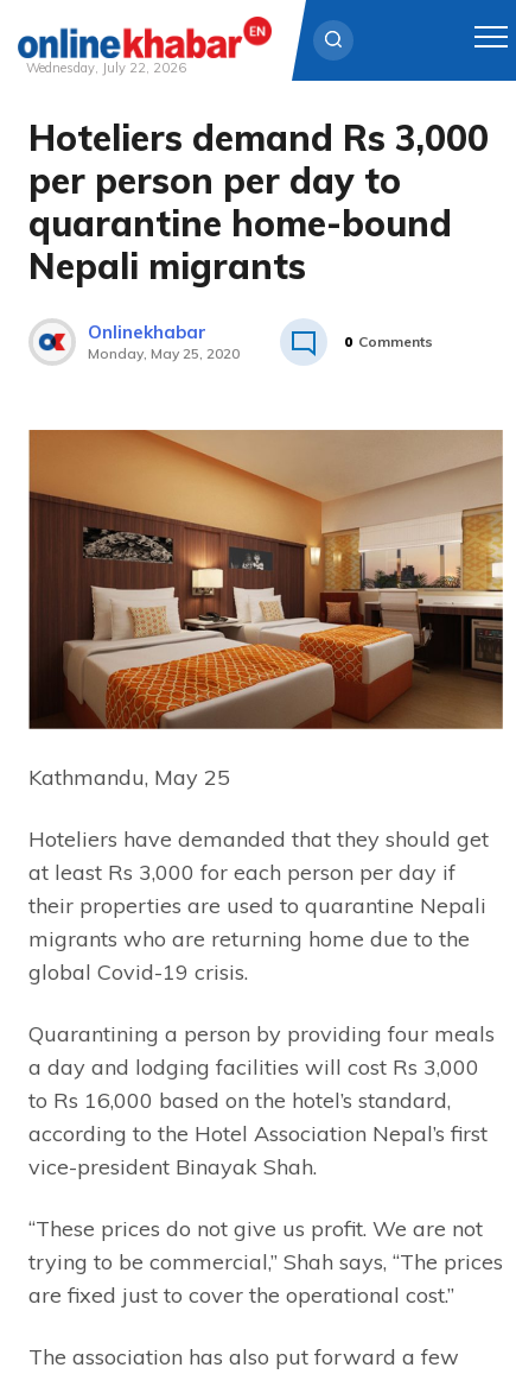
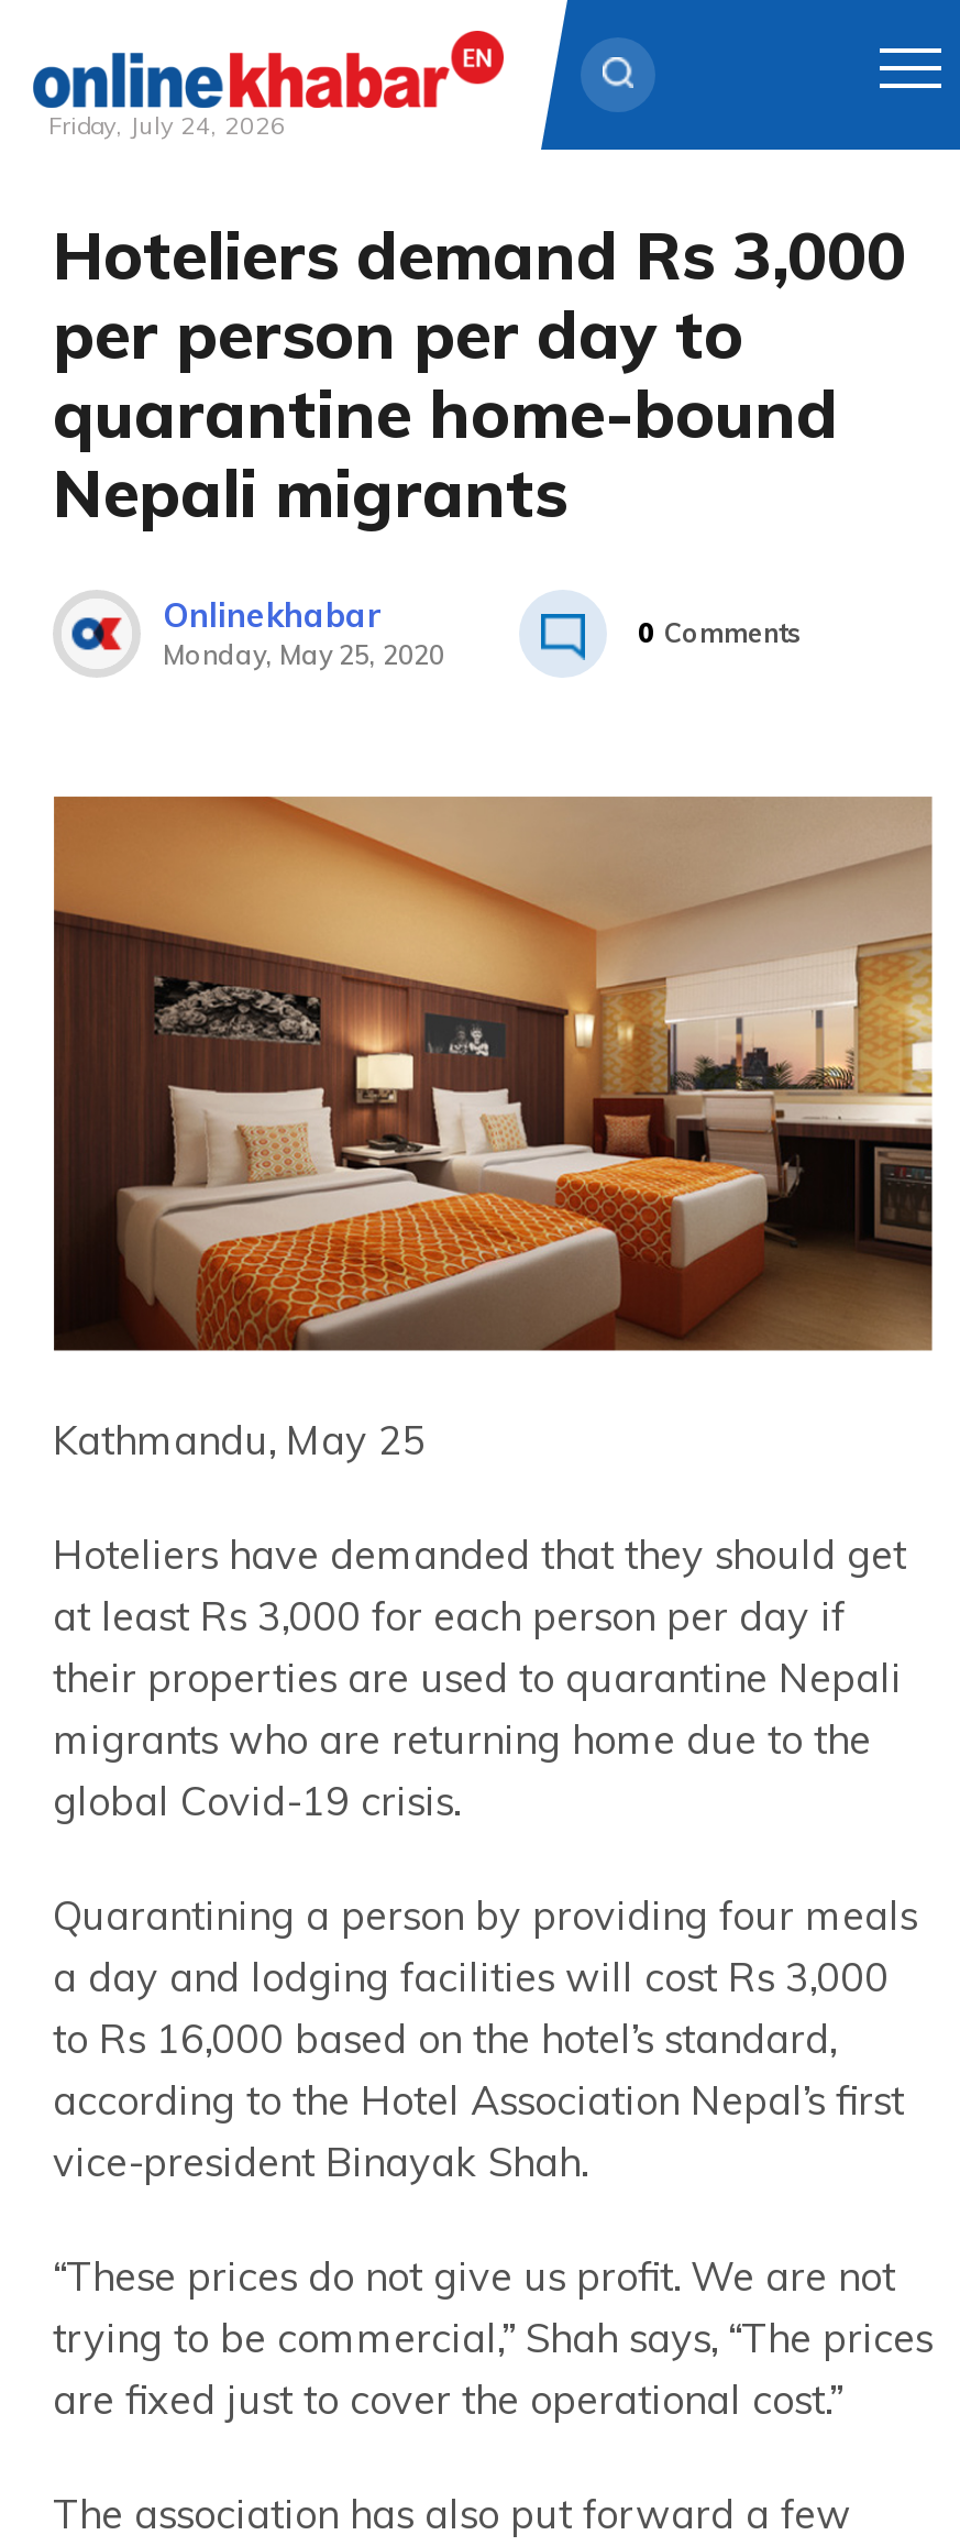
[26,59,186,76] Wednesday, July 22, 2026 -> [48,110,286,141] Friday, July 24, 2026

